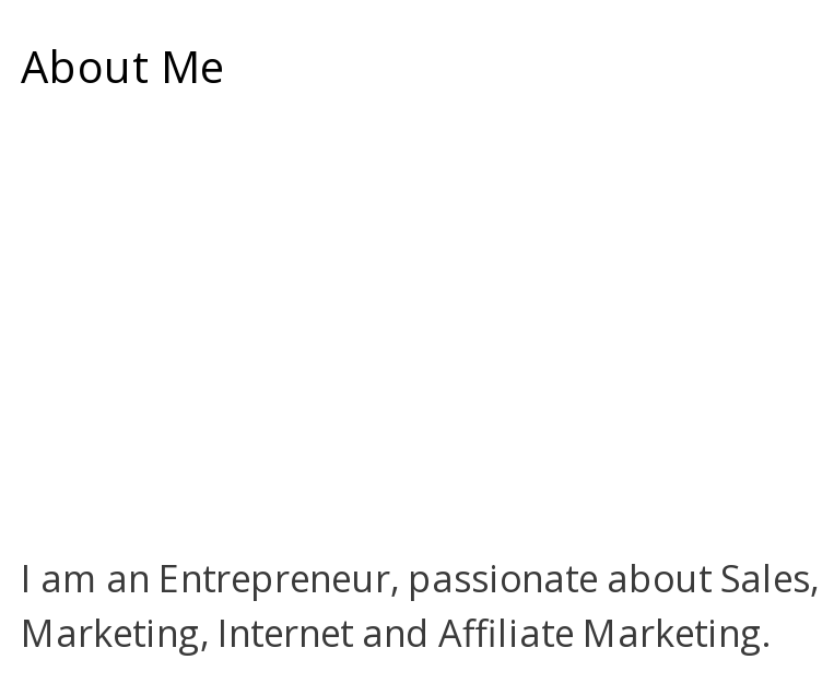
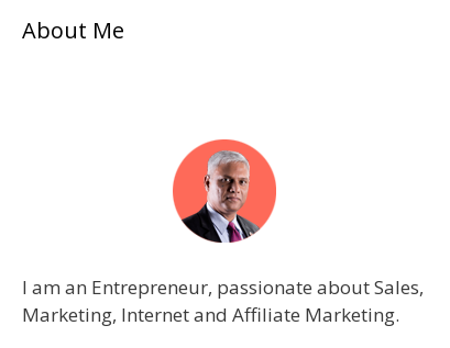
none -> [172,138,277,244] [image]

